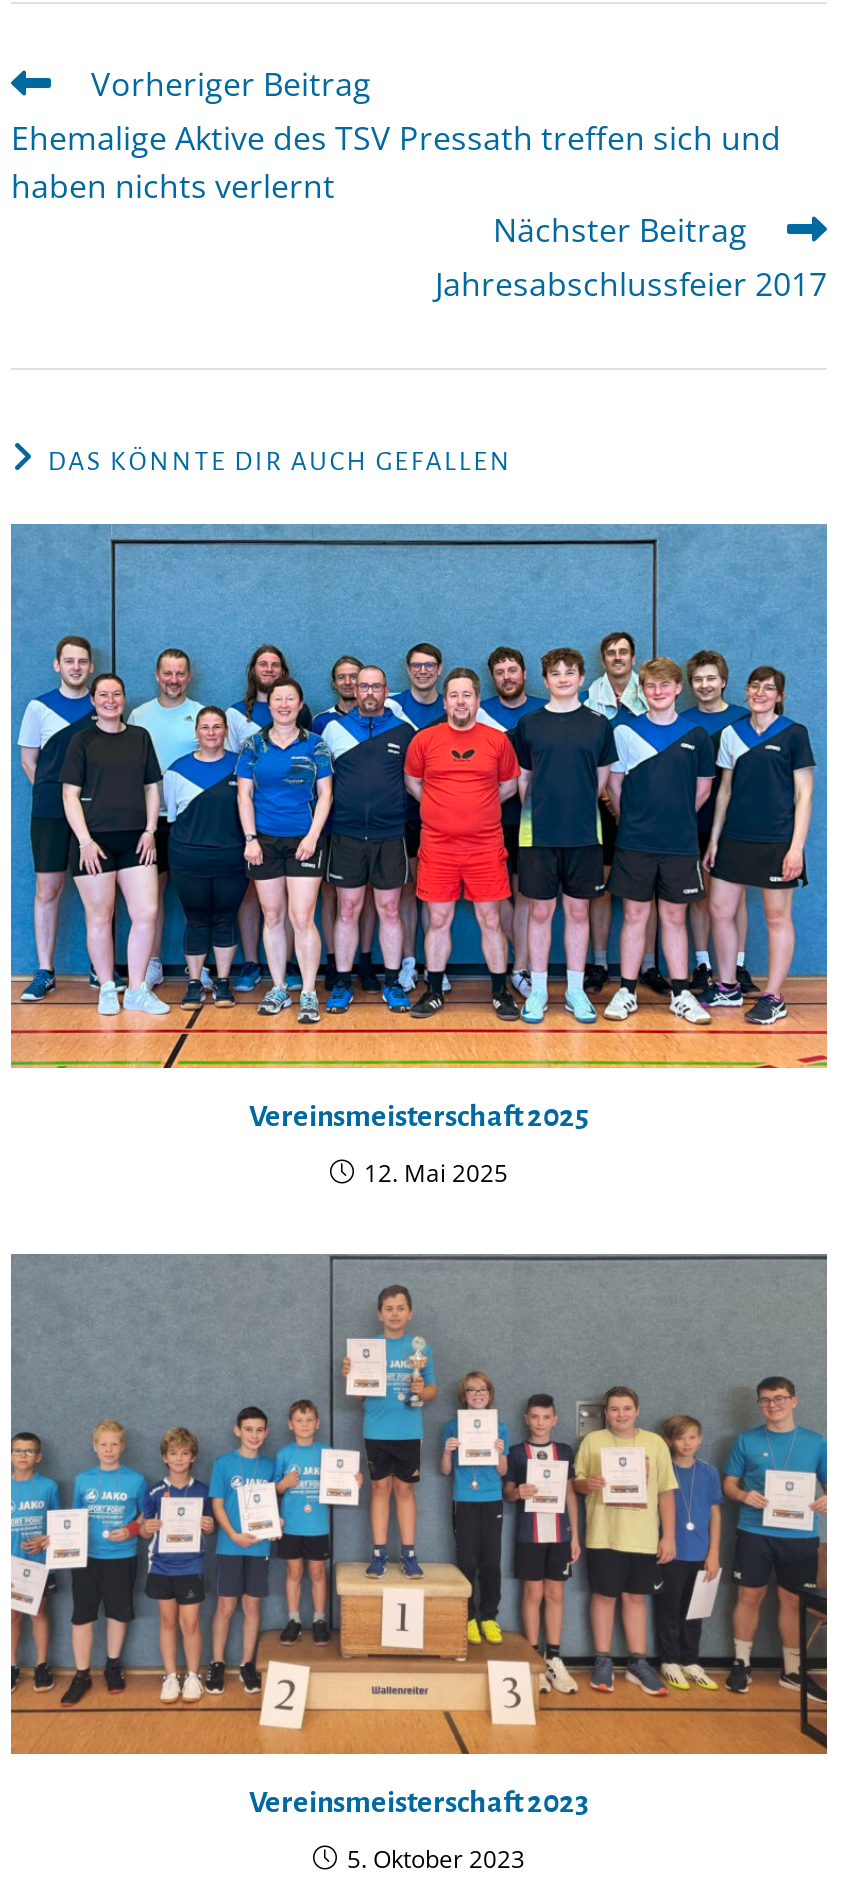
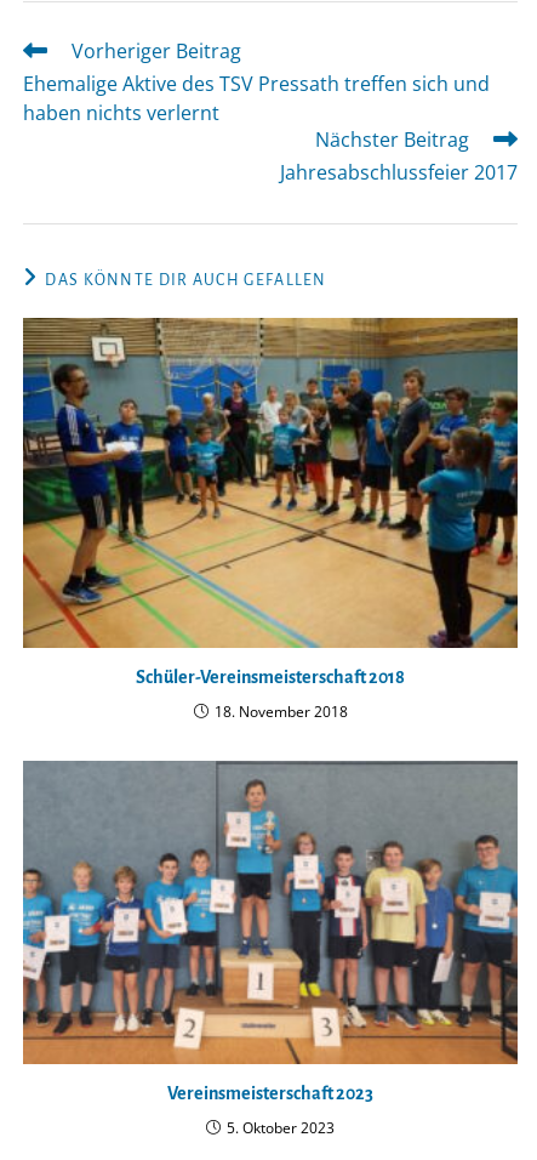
[9,522,829,1132] [image] | Vereinsmeisterschaft 2025 -> [22,317,519,687] [image] | Schüler-Vereinsmeisterschaft 2018
[364,1156,508,1190] 12. Mai 2025 -> [214,701,347,722] 18. November 2018

